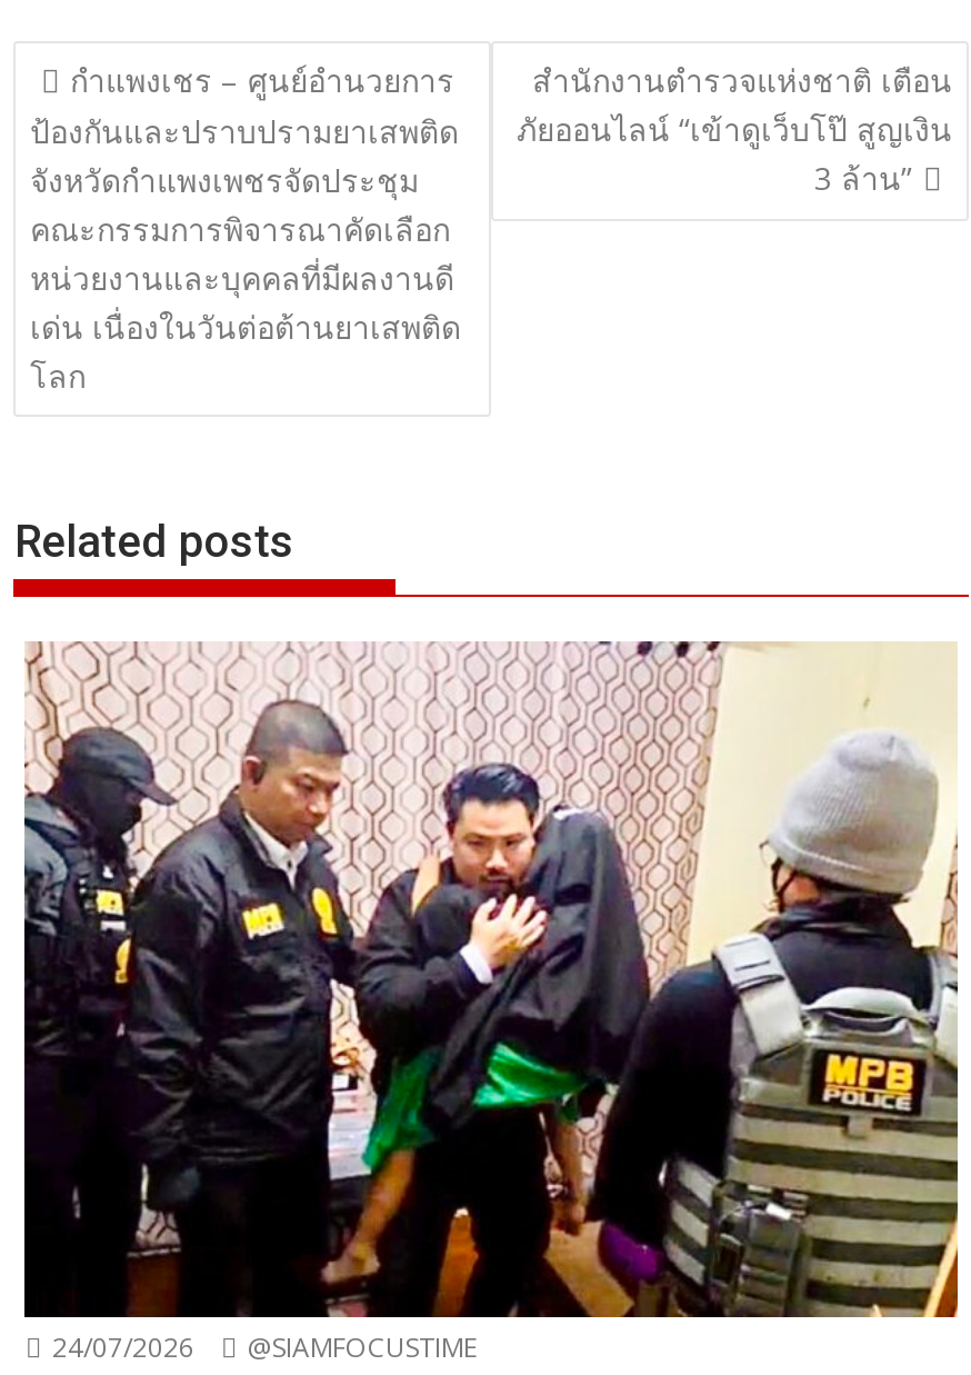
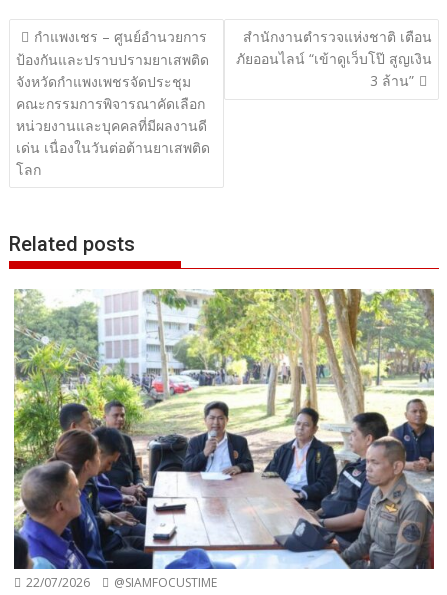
[22,639,960,1365] [image] | 24/07/2026 @SIAMFOCUSTIME -> [13,288,435,590] [image] | 22/07/2026 @SIAMFOCUSTIME

